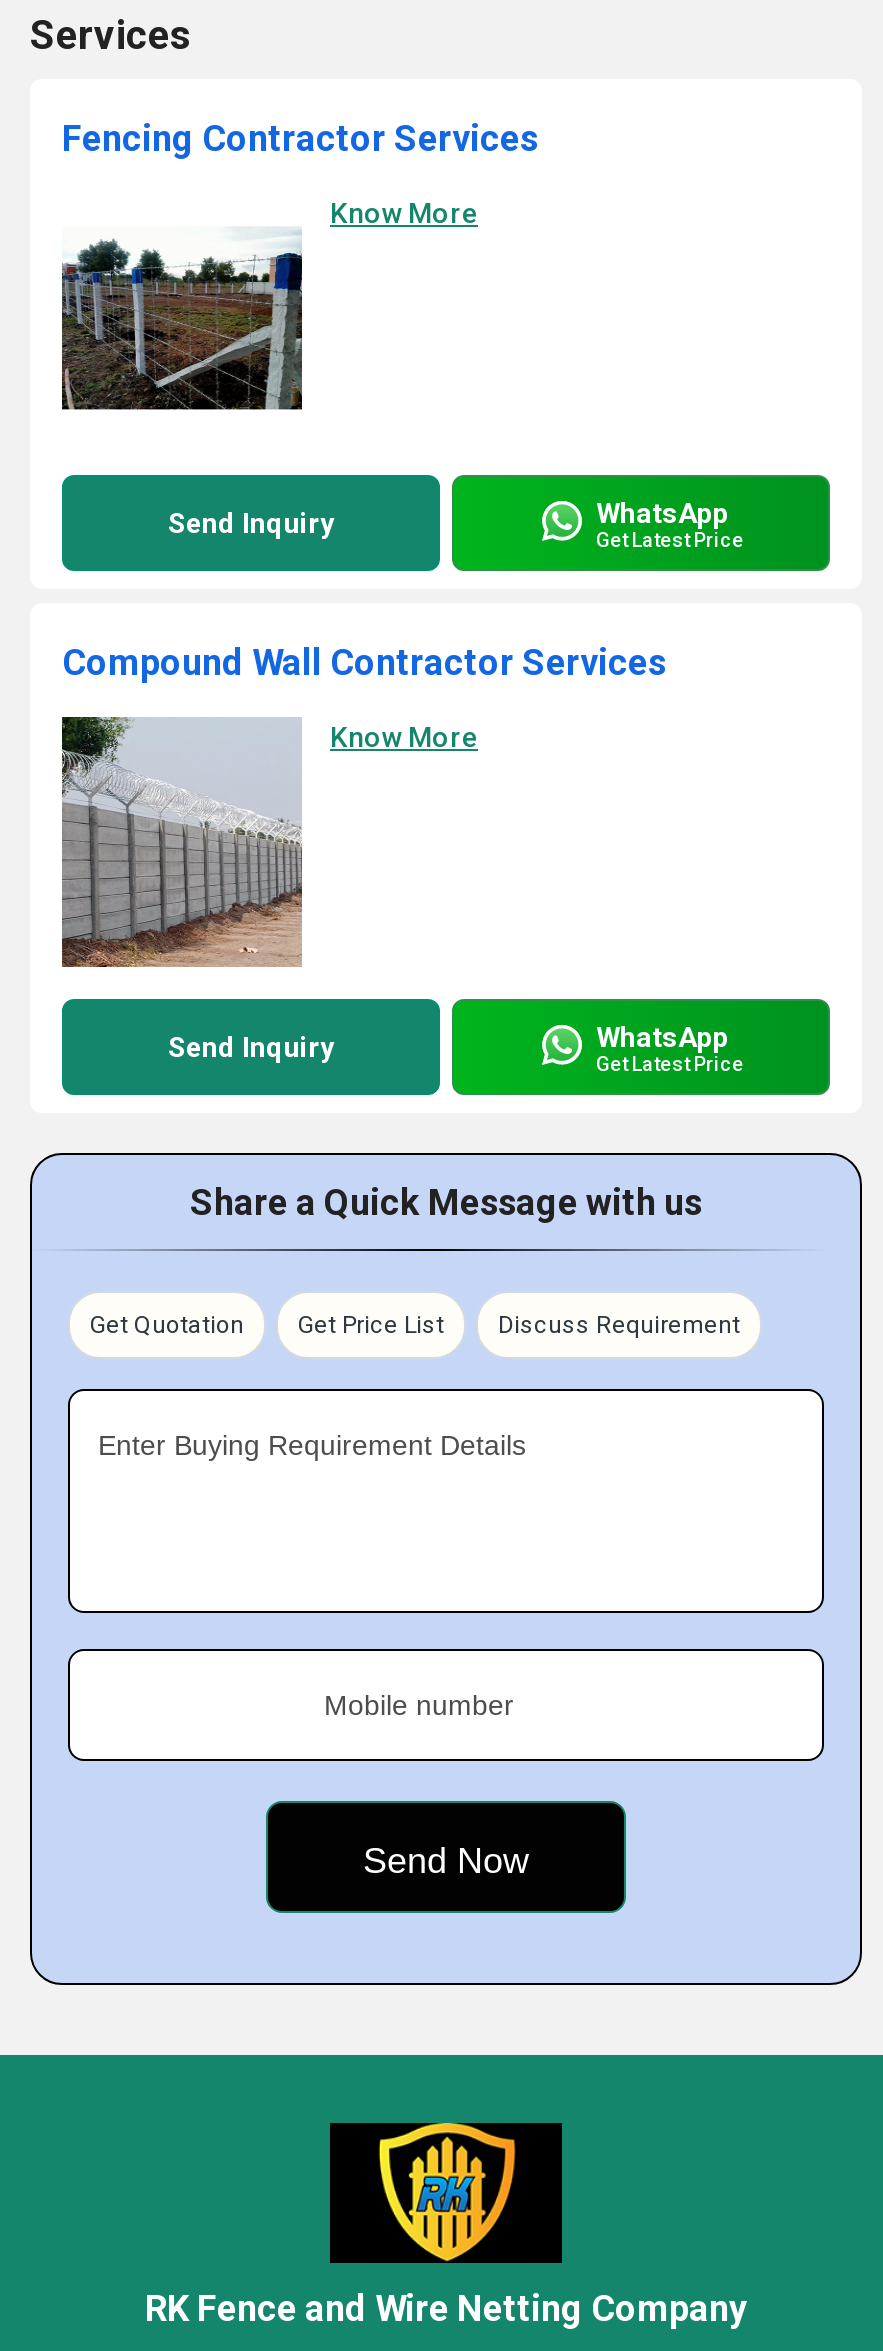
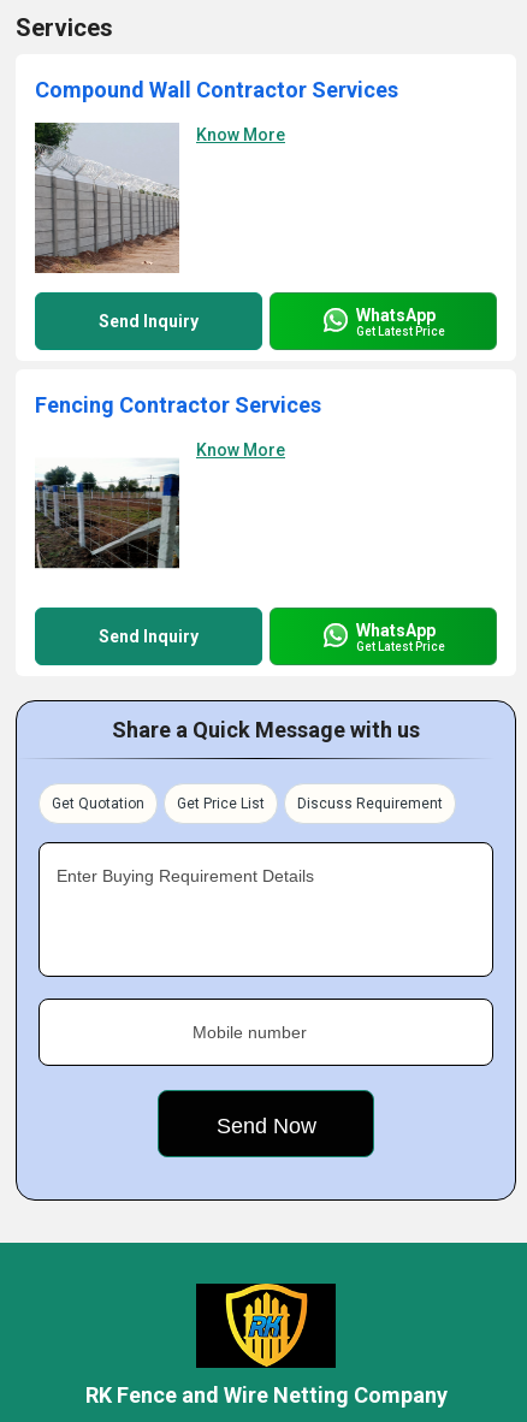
moved [62,117,538,159] -> [35,392,321,417]: Fencing Contractor Services
moved [62,193,304,443] -> [35,438,180,588]: [image]
moved [62,641,666,683] -> [35,77,398,102]: Compound Wall Contractor Services
moved [60,715,304,969] -> [34,122,180,274]: [image]

